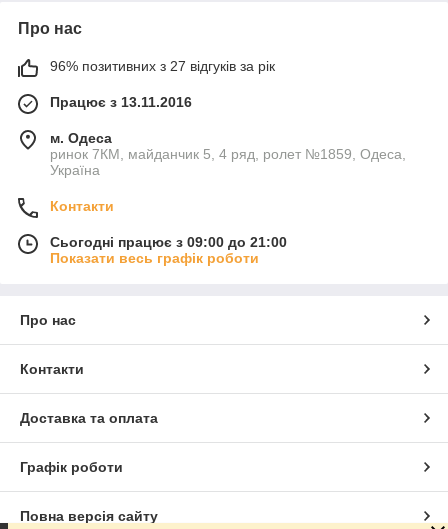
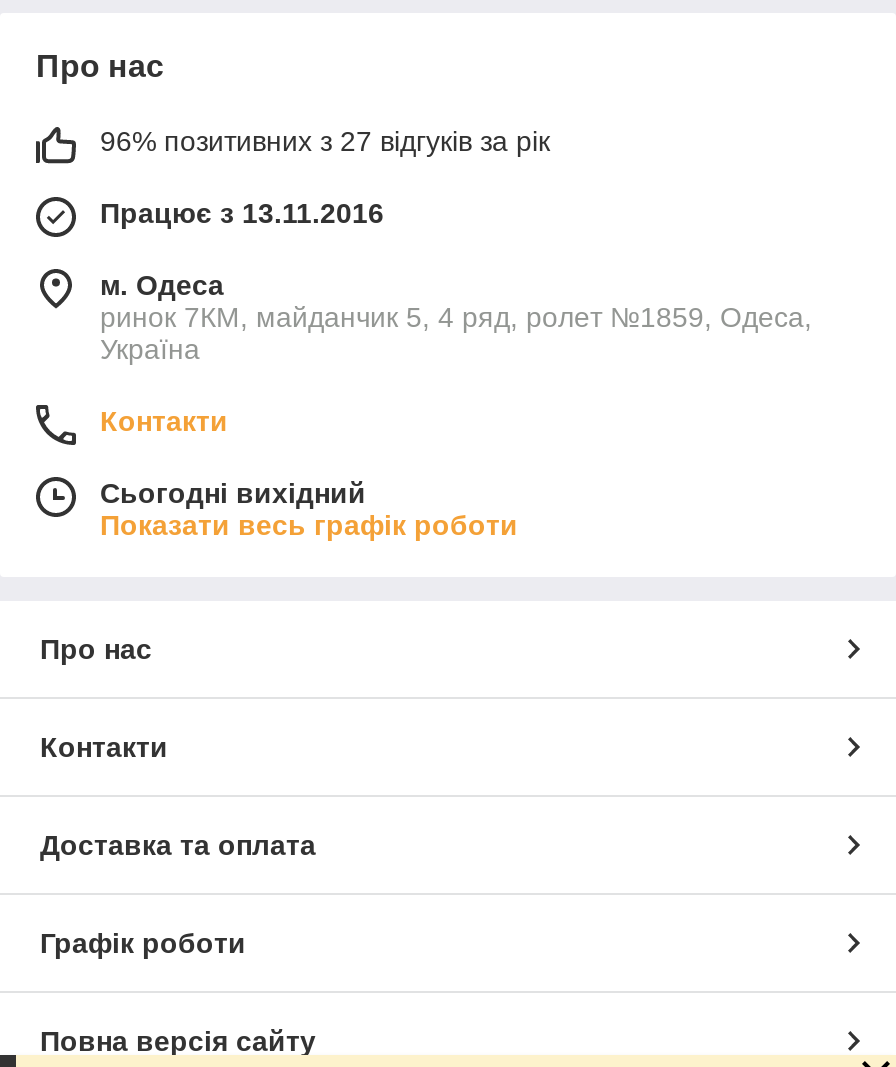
[50,234,287,250] Сьогодні працює з 09:00 до 21:00 -> [100,477,366,509] Сьогодні вихідний

